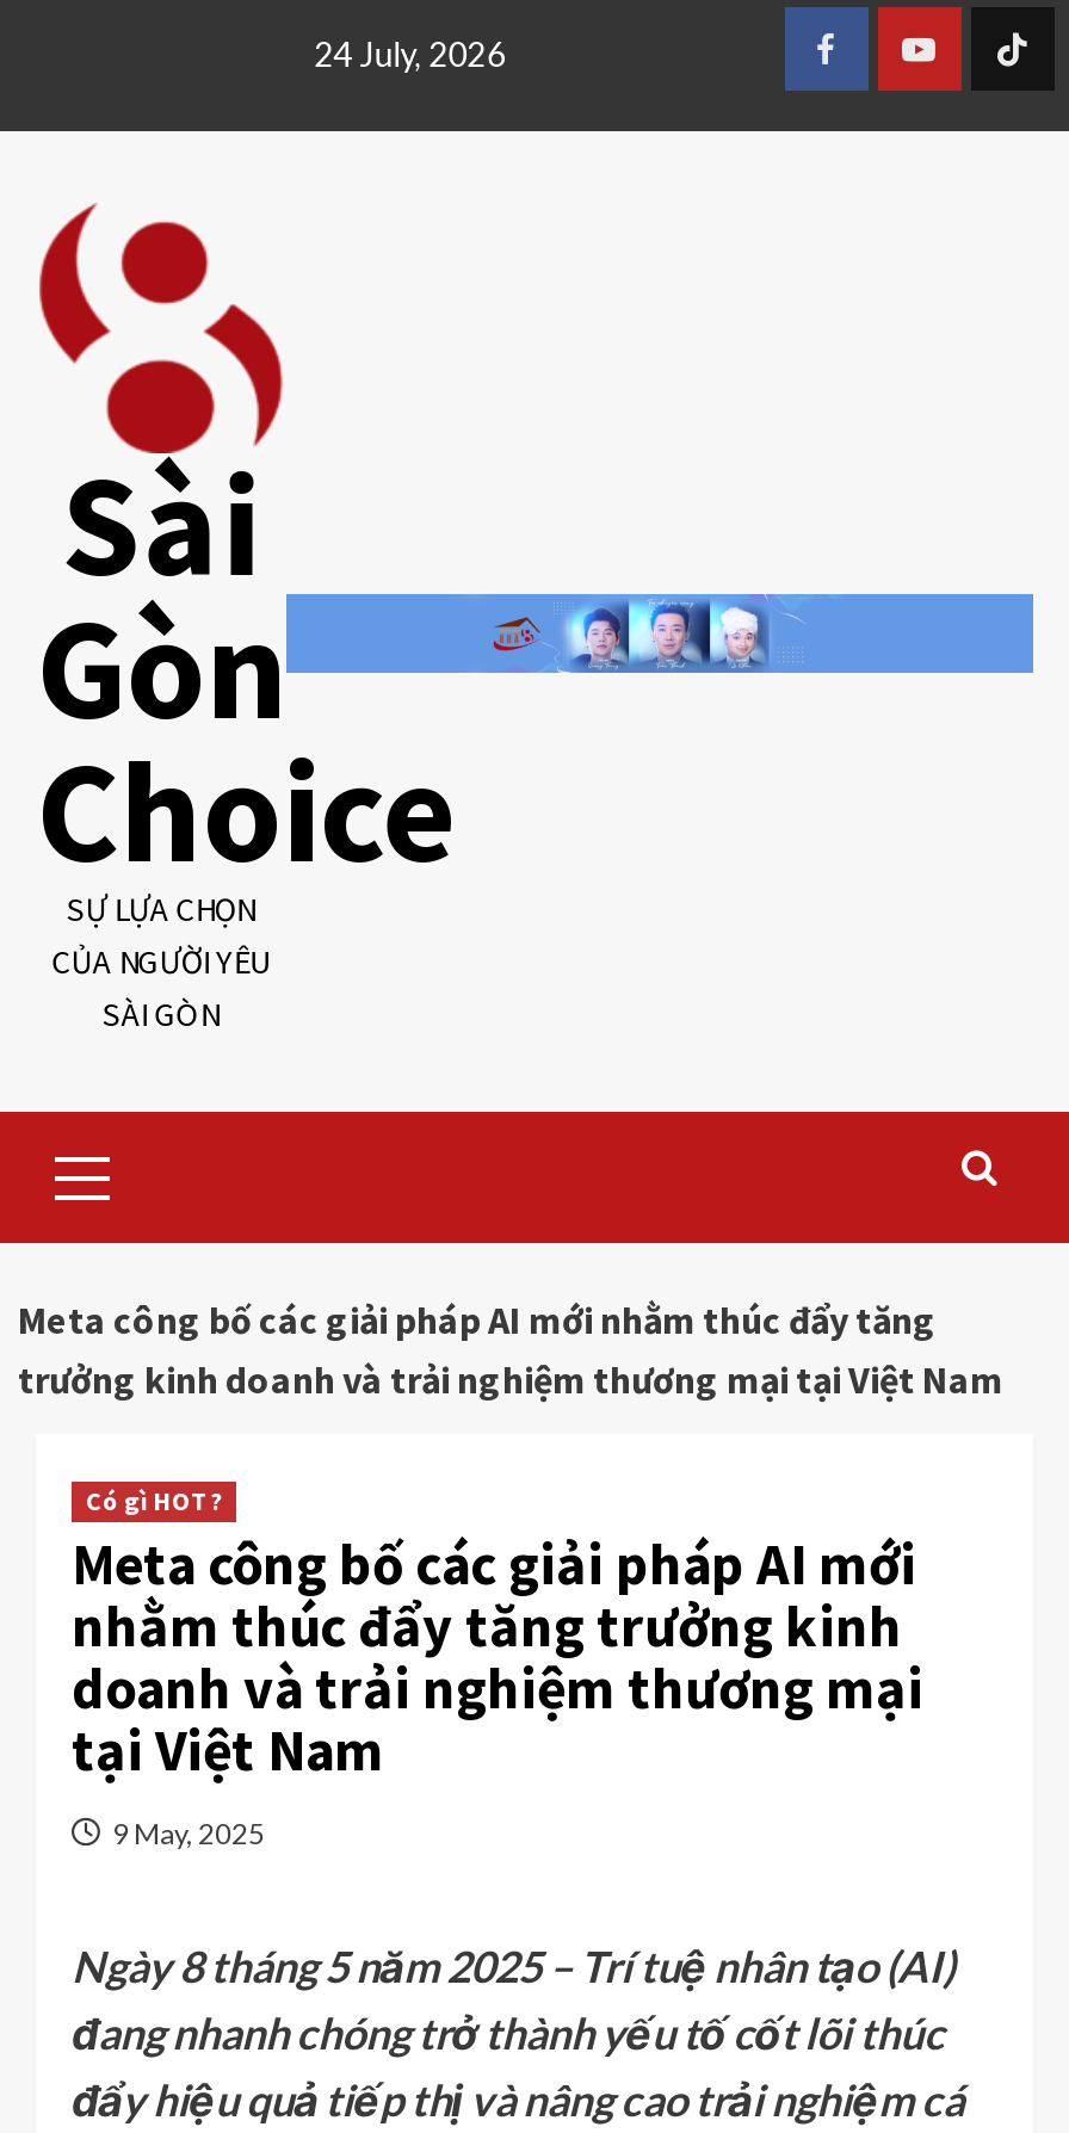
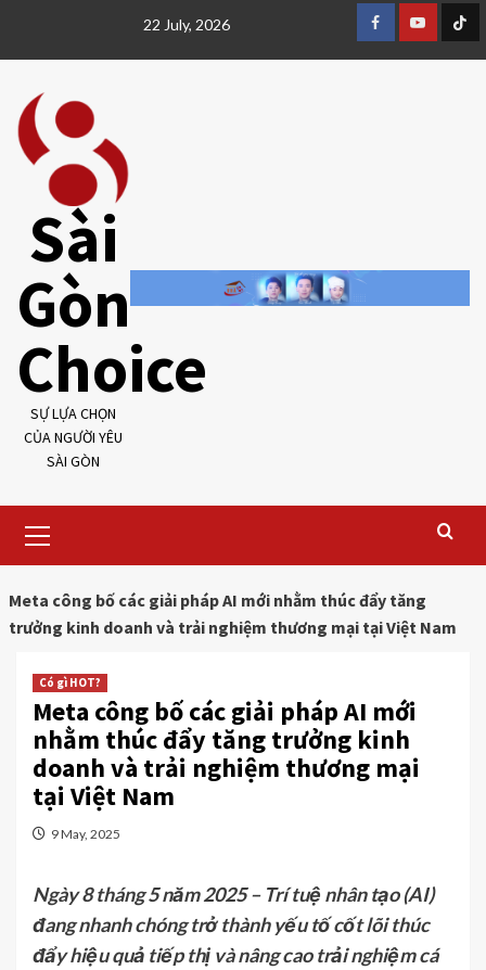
[314,33,505,74] 24 July, 2026 -> [143,15,230,34] 22 July, 2026

